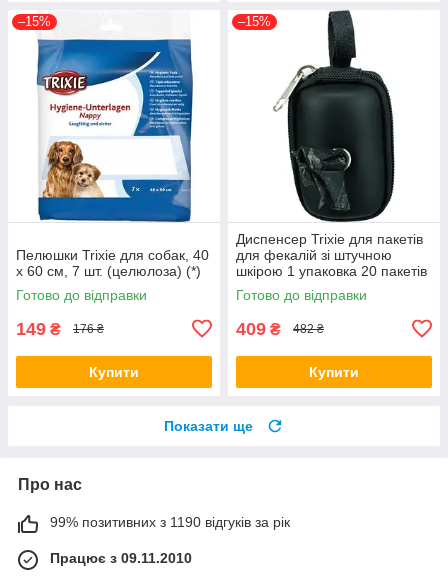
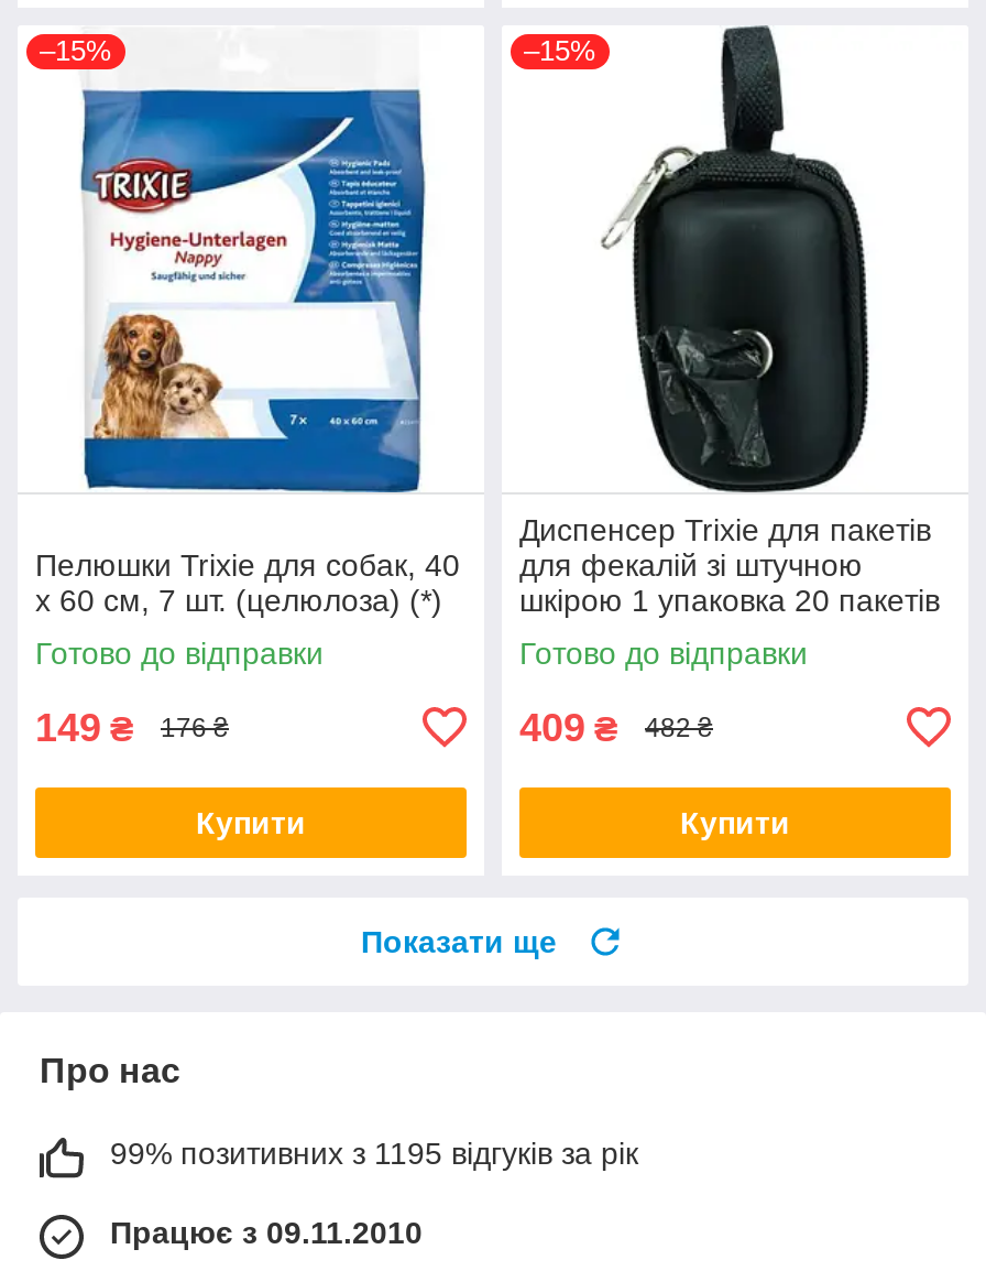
[50,514,290,530] 99% позитивних з 1190 відгуків за рік -> [110,1135,638,1170] 99% позитивних з 1195 відгуків за рік

